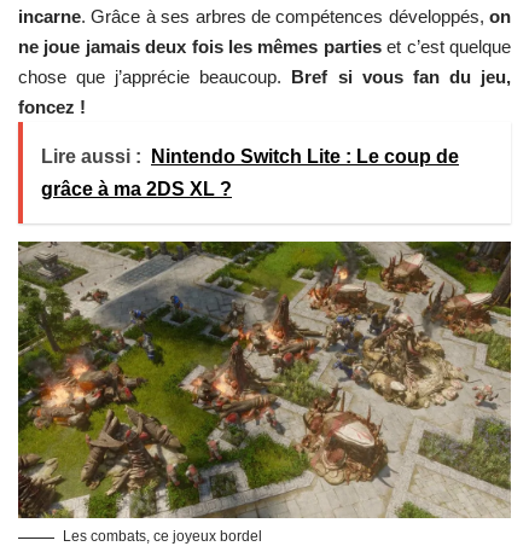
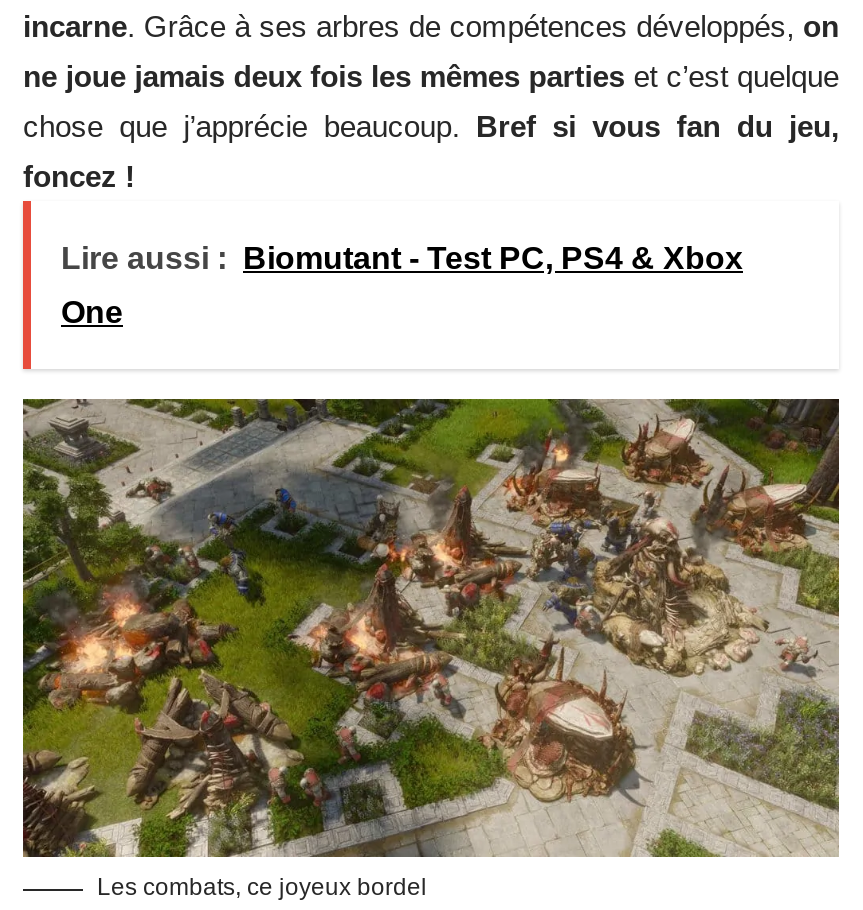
[41,146,459,166] Lire aussi : Nintendo Switch Lite : Le coup de -> [61,241,743,275] Lire aussi : Biomutant - Test PC, PS4 & Xbox
[41,179,232,199] grâce à ma 2DS XL ? -> [61,295,123,329] One

